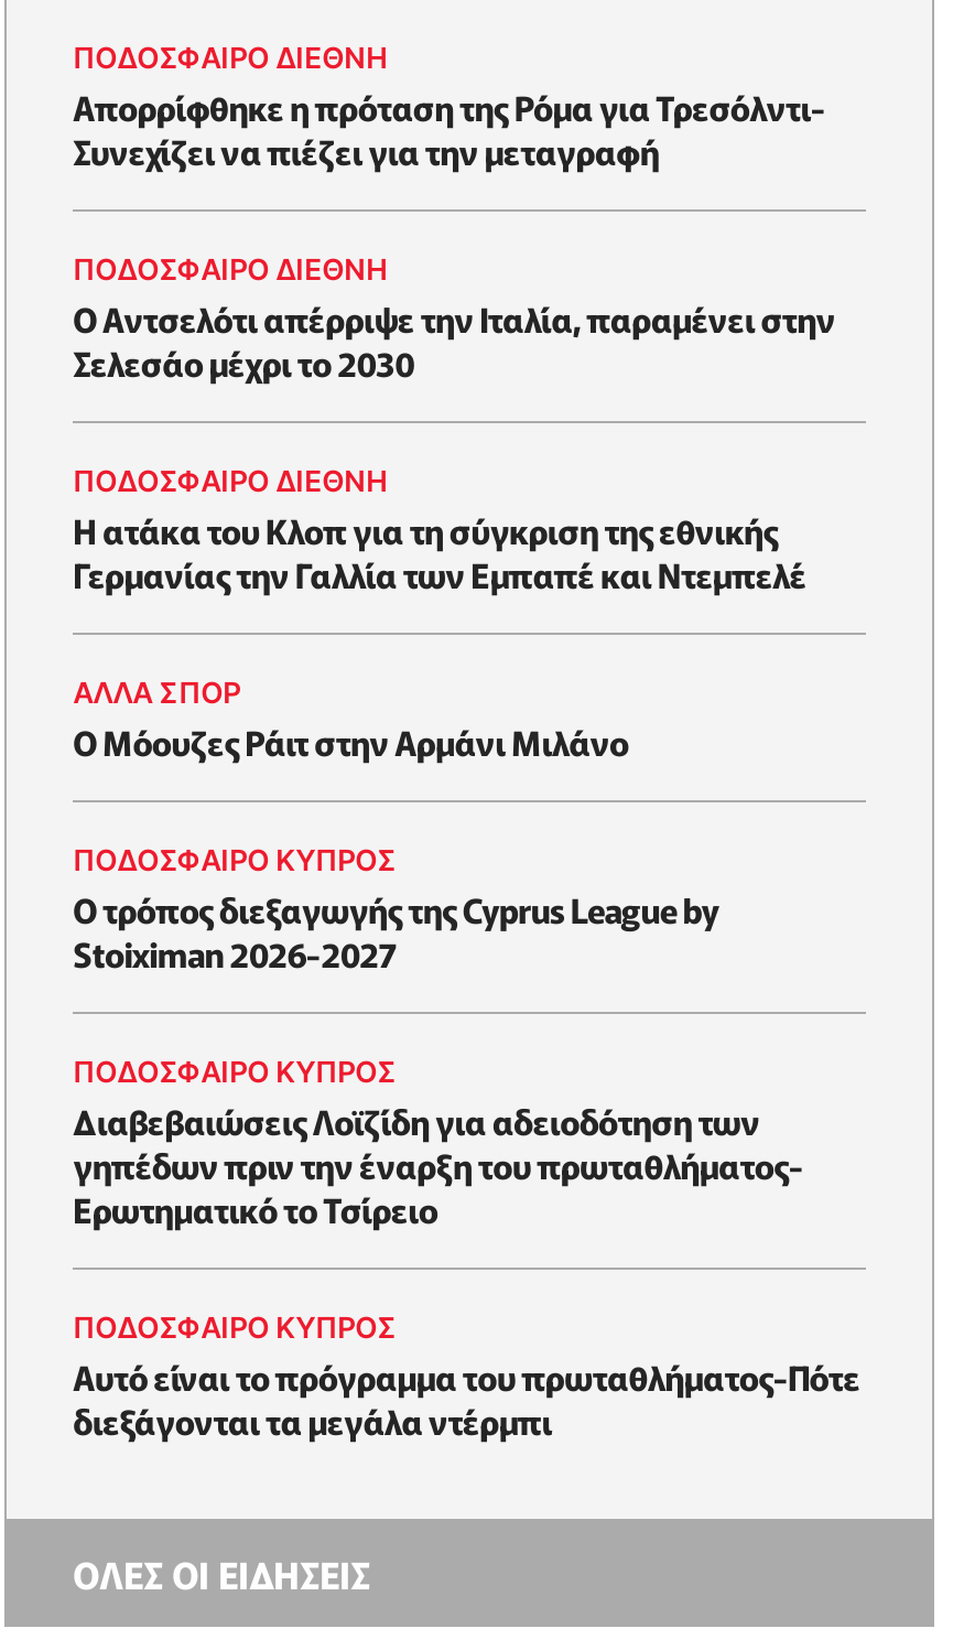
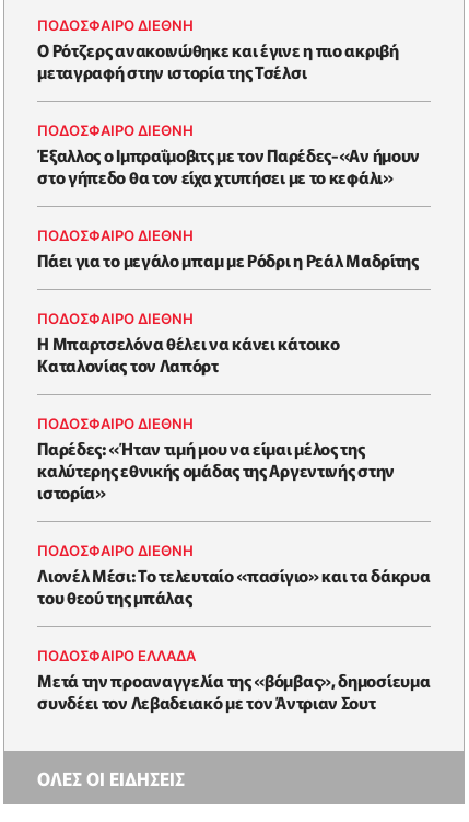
[73,81,825,173] Απορρίφθηκε η πρόταση της Ρόμα για Τρεσόλντι- | Συνεχίζει να πιέζει για την μεταγραφή -> [37,37,399,83] Ο Ρότζερς ανακοινώθηκε και έγινε η πιο ακριβή | μεταγραφή στην ιστορία της Τσέλσι
[73,293,835,385] Ο Αντσελότι απέρριψε την Ιταλία, παραμένει στην | Σελεσάο μέχρι το 2030 -> [37,142,420,188] Έξαλλος ο Ιμπραΐμοβιτς με τον Παρέδες-«Αν ήμουν | στο γήπεδο θα τον είχα χτυπήσει με το κεφάλι»
[73,504,806,597] Η ατάκα του Κλοπ για τη σύγκριση της εθνικής | Γερμανίας την Γαλλία των Εμπαπέ και Ντεμπελέ -> [37,247,418,271] Πάει για το μεγάλο μπαμ με Ρόδρι η Ρεάλ Μαδρίτης
[73,674,628,764] ΑΛΛΑ ΣΠΟΡ | Ο Μόουζες Ράιτ στην Αρμάνι Μιλάνο -> [37,309,339,376] ΠΟΔΟΣΦΑΙΡΟ ΔΙΕΘΝΗ | Η Μπαρτσελόνα θέλει να κάνει κάτοικο | Καταλονίας τον Λαπόρτ
[73,841,719,976] ΠΟΔΟΣΦΑΙΡΟ ΚΥΠΡΟΣ | Ο τρόπος διεξαγωγής της Cyprus League by | Stoiximan 2026-2027 -> [37,415,395,503] ΠΟΔΟΣΦΑΙΡΟ ΔΙΕΘΝΗ | Παρέδες: «Ήταν τιμή μου να είμαι μέλος της | καλύτερης εθνικής ομάδας της Αργεντινής στην | ιστορία»
[73,1053,803,1232] ΠΟΔΟΣΦΑΙΡΟ ΚΥΠΡΟΣ | Διαβεβαιώσεις Λοϊζίδη για αδειοδότηση των | γηπέδων πριν την έναρξη του πρωταθλήματος- | Ερωτηματικό το Τσίρειο -> [37,541,430,608] ΠΟΔΟΣΦΑΙΡΟ ΔΙΕΘΝΗ | Λιονέλ Μέσι: Το τελευταίο «πασίγιο» και τα δάκρυα | του θεού της μπάλας
[73,1309,860,1443] ΠΟΔΟΣΦΑΙΡΟ ΚΥΠΡΟΣ | Αυτό είναι το πρόγραμμα του πρωταθλήματος-Πότε | διεξάγονται τα μεγάλα ντέρμπι -> [37,647,430,713] ΠΟΔΟΣΦΑΙΡΟ ΕΛΛΑΔΑ | Μετά την προαναγγελία της «βόμβας», δημοσίευμα | συνδέει τον Λεβαδειακό με τον Άντριαν Σουτ

